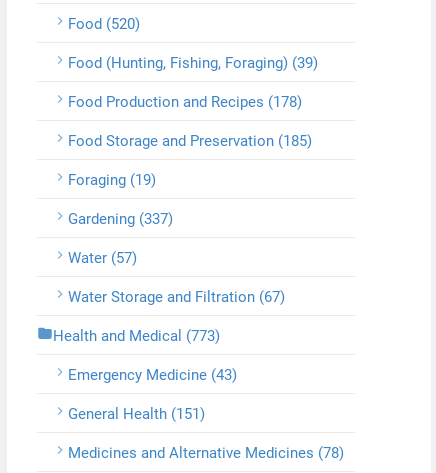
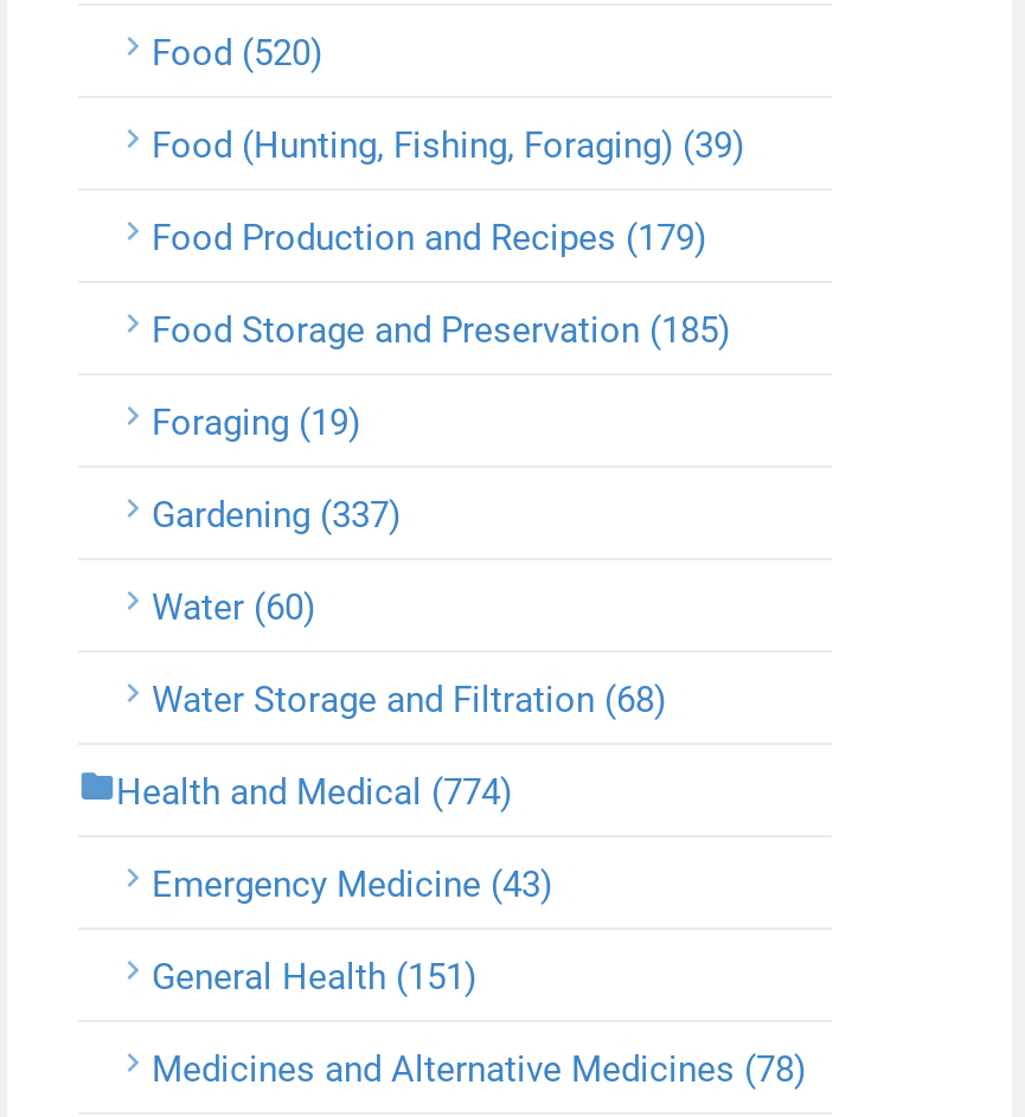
[68,93,302,111] Food Production and Recipes (178) -> [152,216,706,259] Food Production and Recipes (179)
[68,249,137,267] Water (57) -> [152,586,315,628] Water (60)
[68,288,285,306] Water Storage and Filtration (67) -> [152,678,666,721] Water Storage and Filtration (68)
[53,327,220,345] Health and Medical (773) -> [116,770,512,813] Health and Medical (774)

